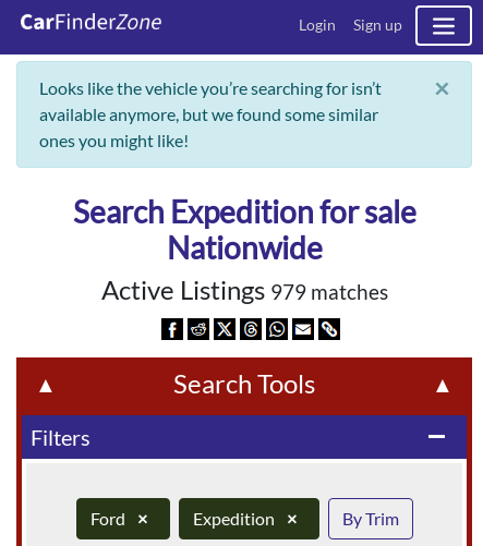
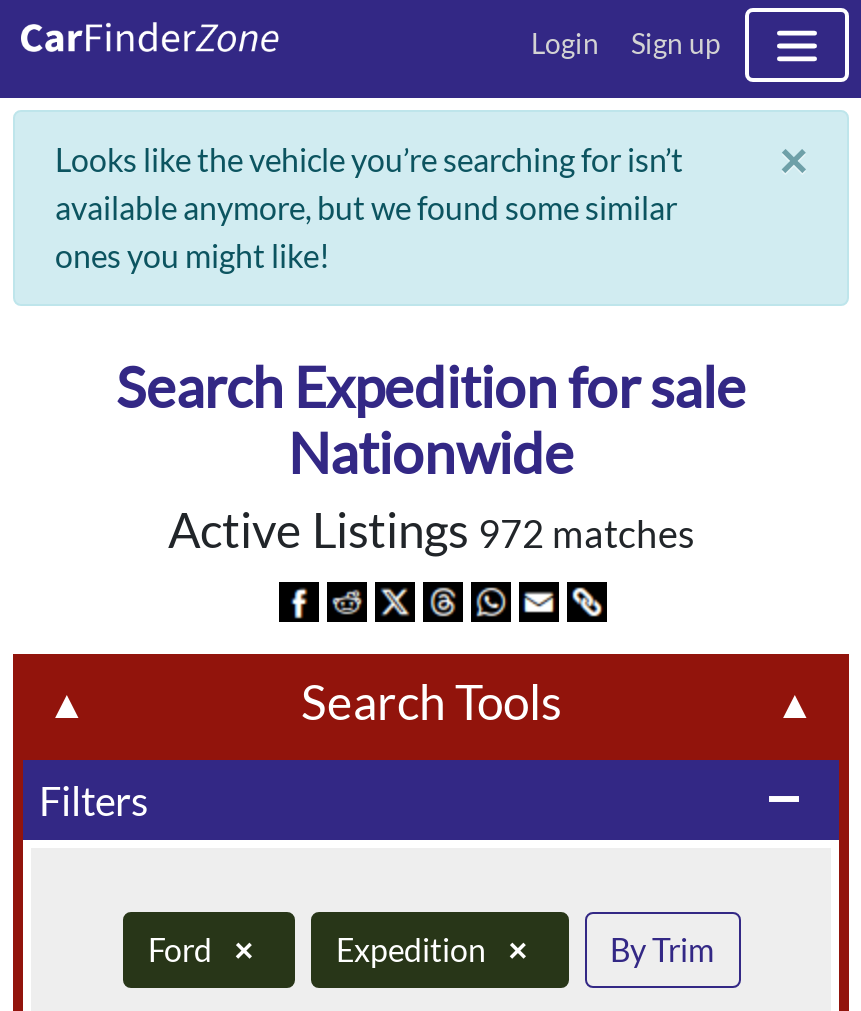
[101,273,388,305] Active Listings 979 matches -> [168,500,694,558] Active Listings 972 matches

